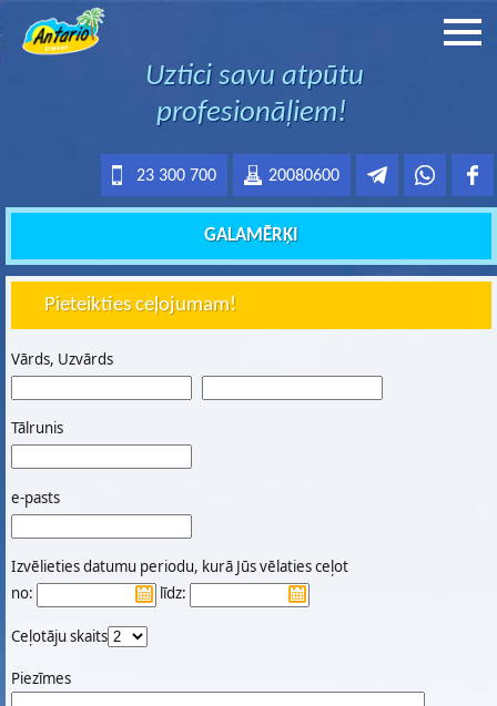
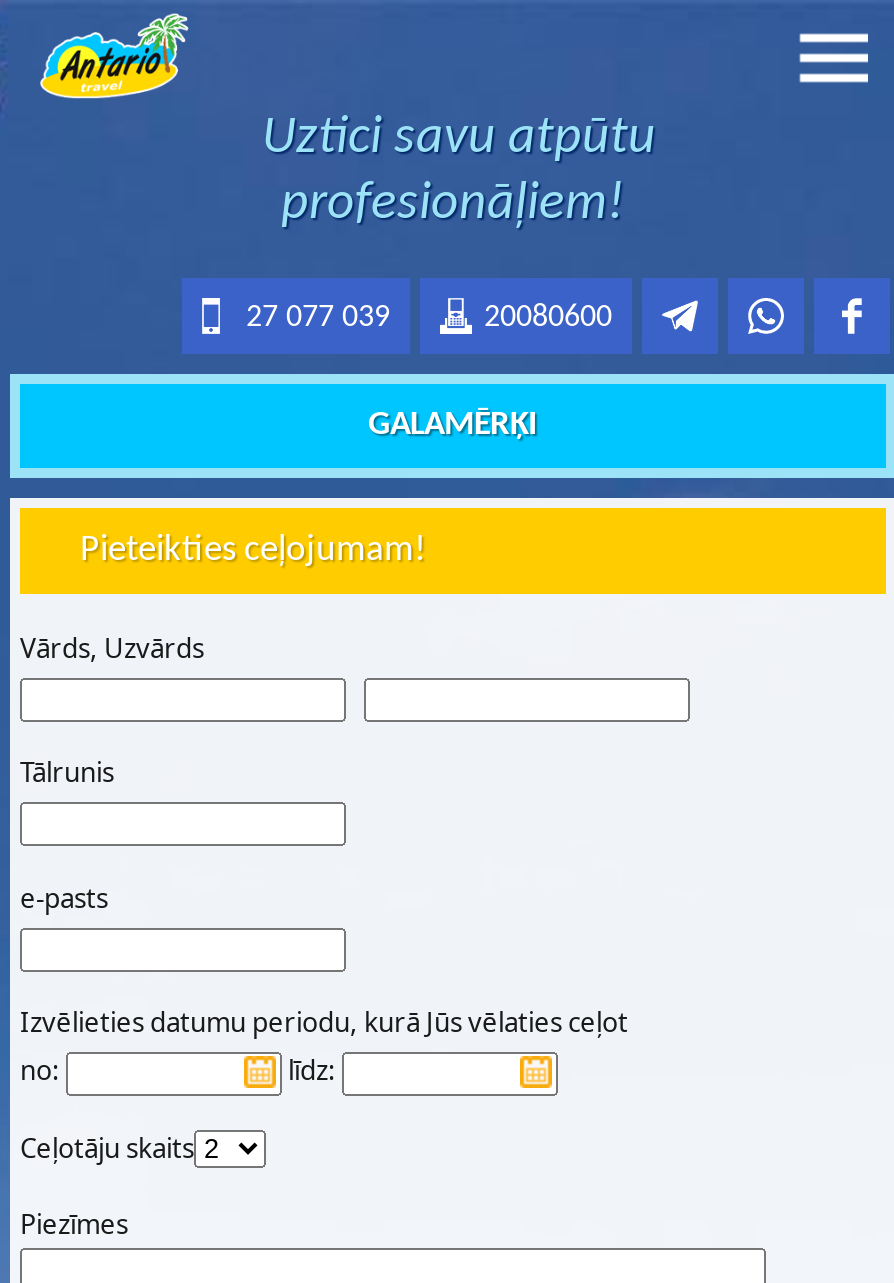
[136,167,216,185] 23 300 700 -> [246,302,390,334] 27 077 039

